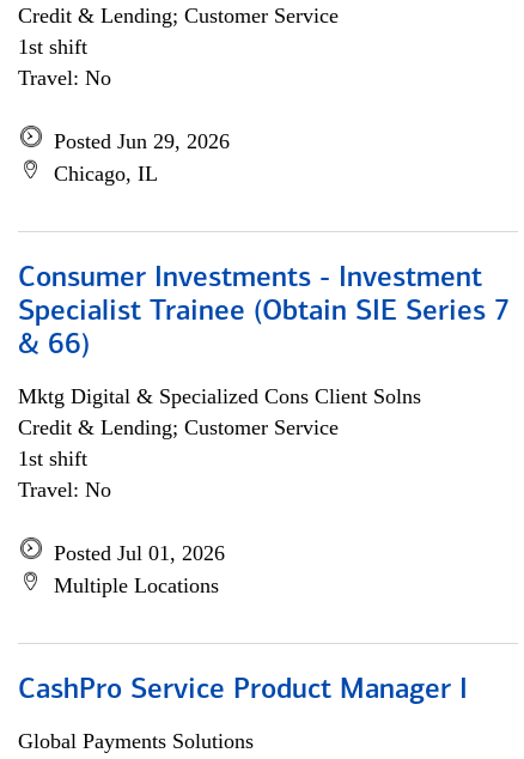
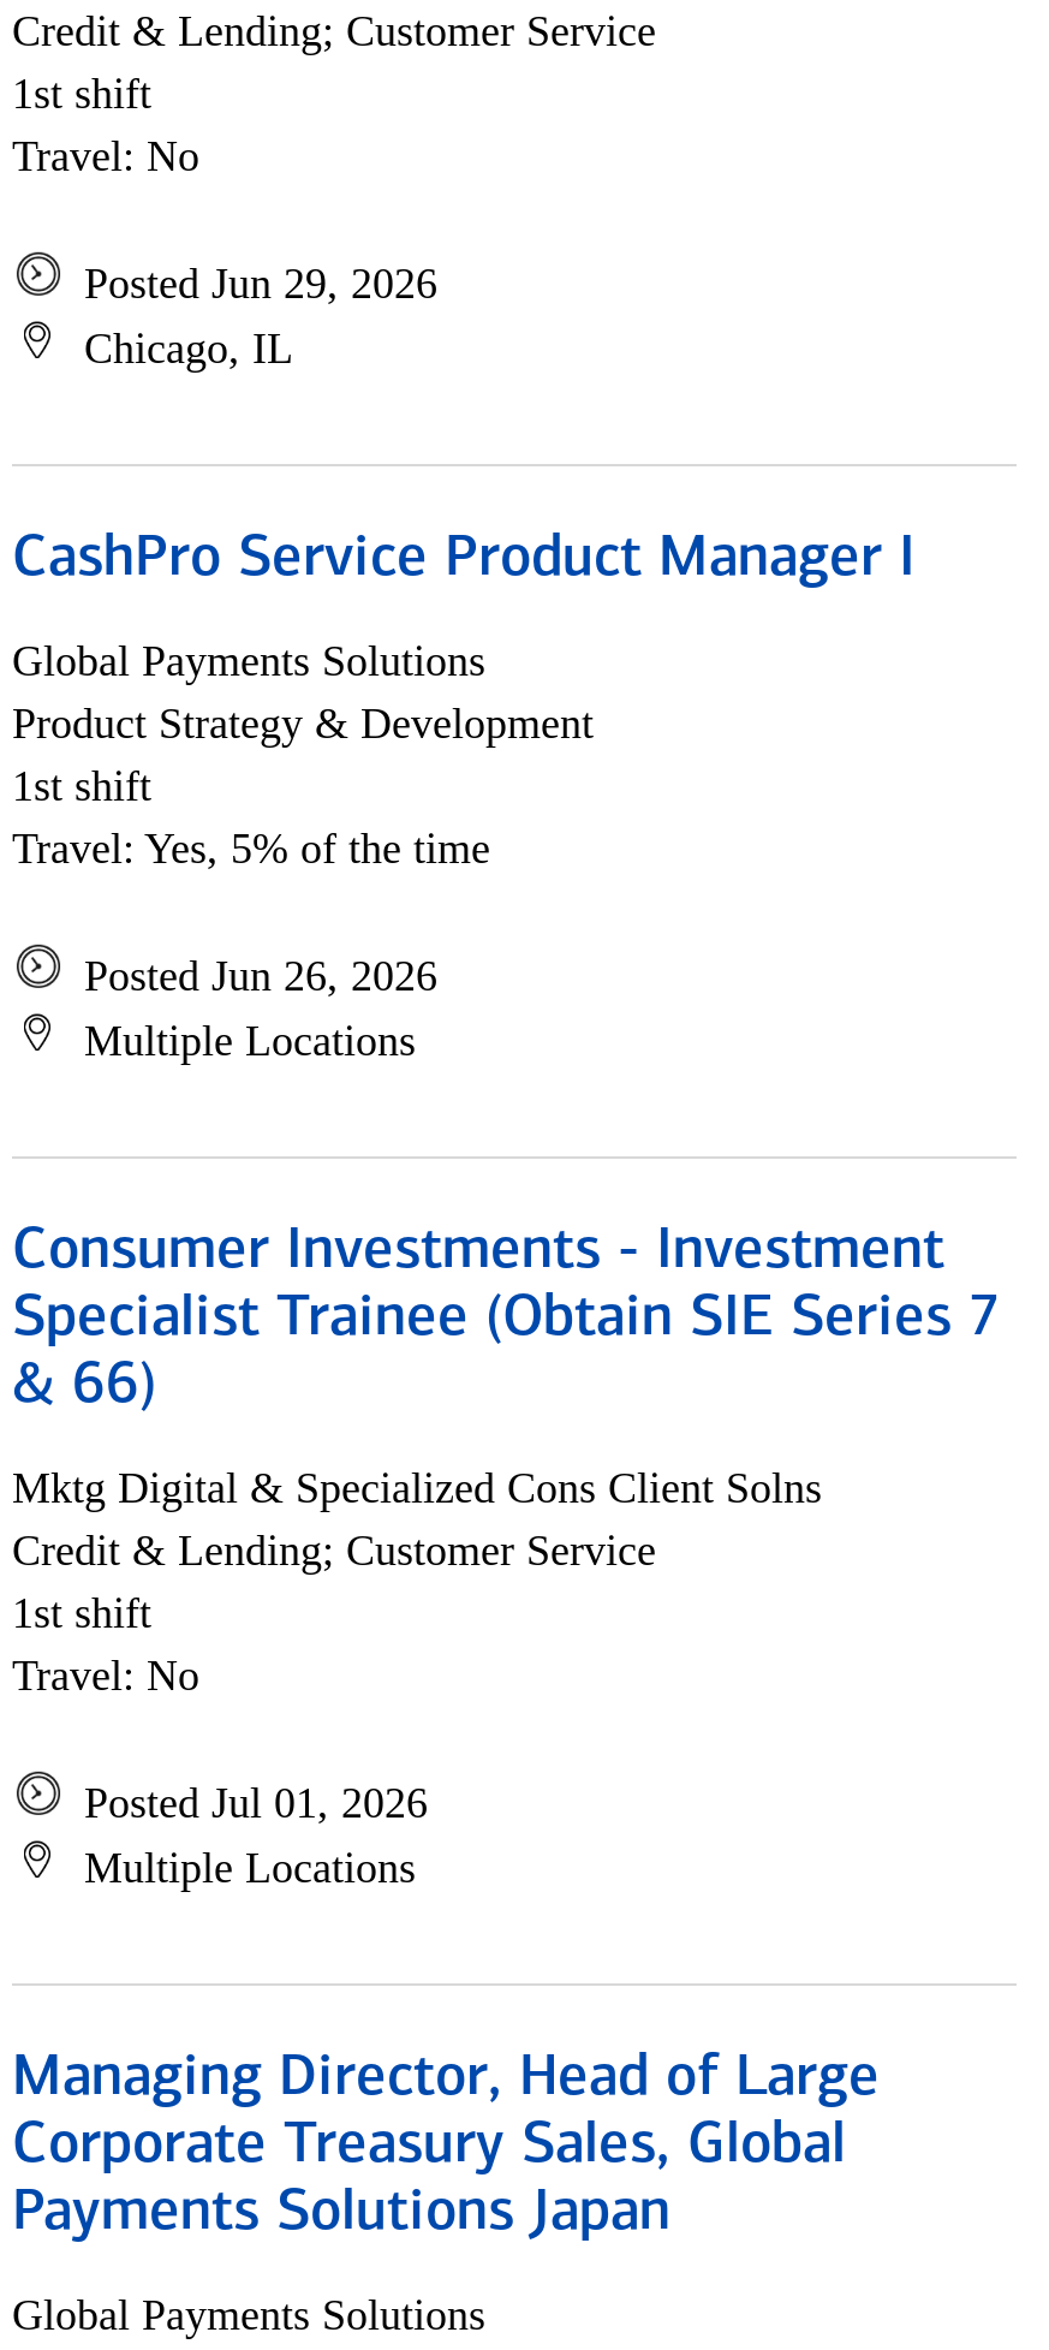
none -> [12,637,594,1065] Global Payments Solutions | Product Strategy & Development | 1st shift | Travel: Yes, 5% of the time | Posted Jun 26, 2026 | Multiple Locations
none -> [12,2051,880,2243] Managing Director, Head of Large | Corporate Treasury Sales, Global | Payments Solutions Japan
moved [18,676,468,705] -> [12,531,916,589]: CashPro Service Product Manager I

